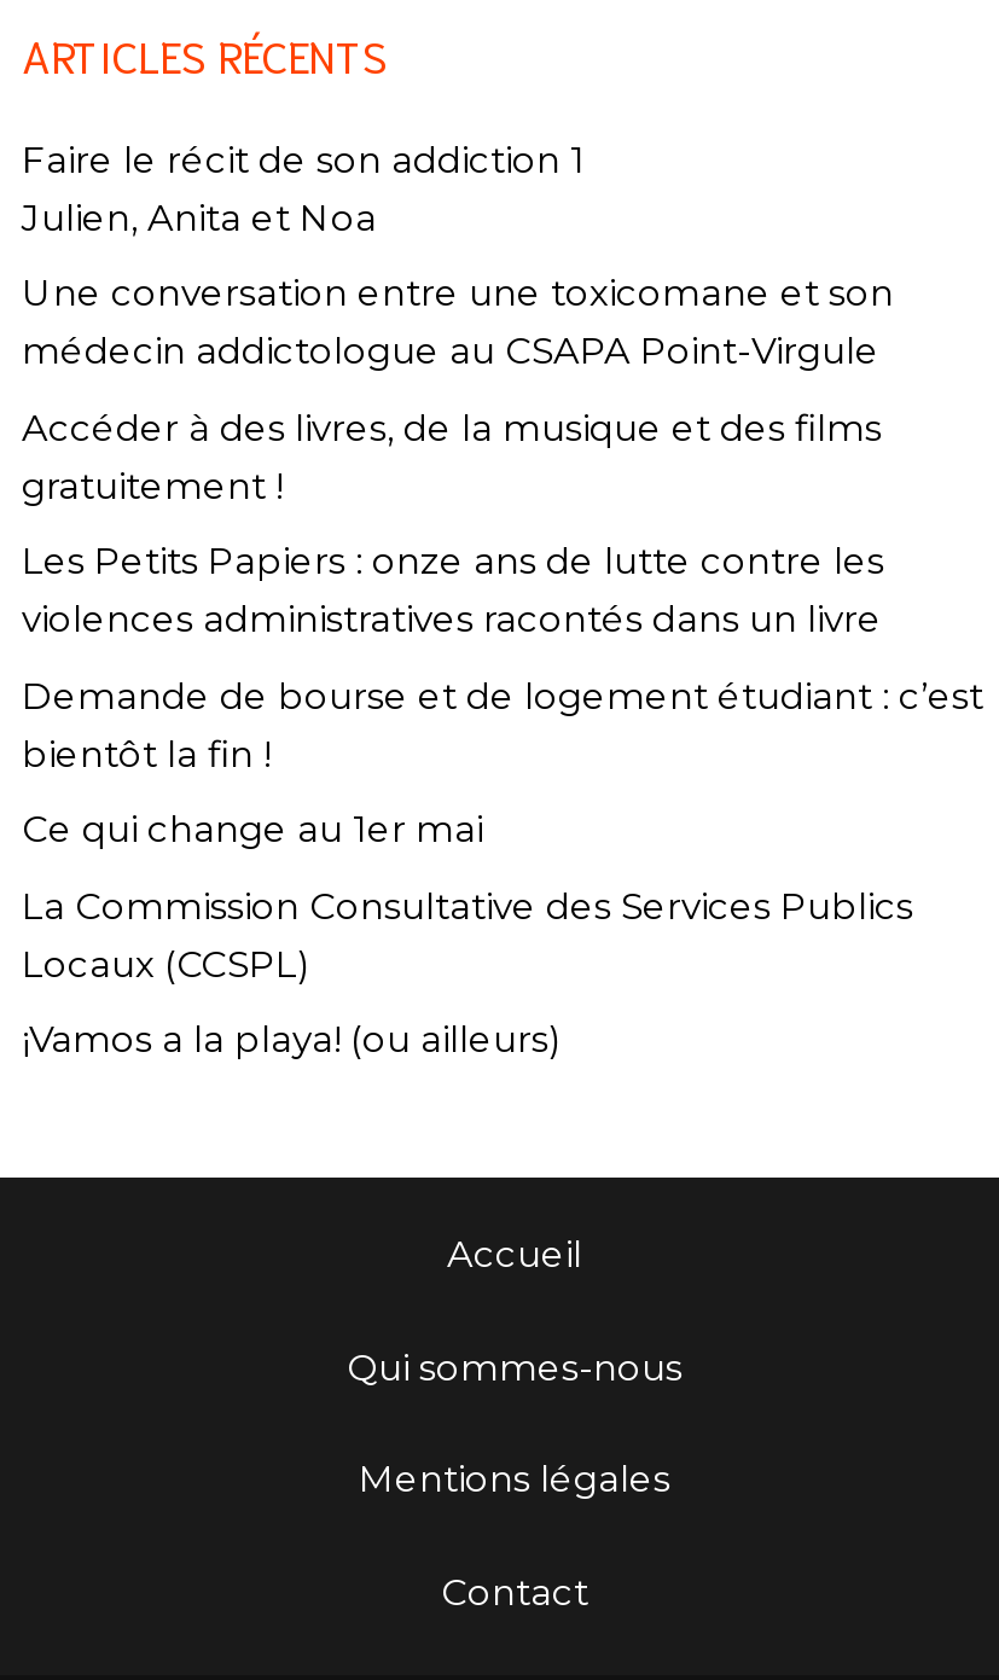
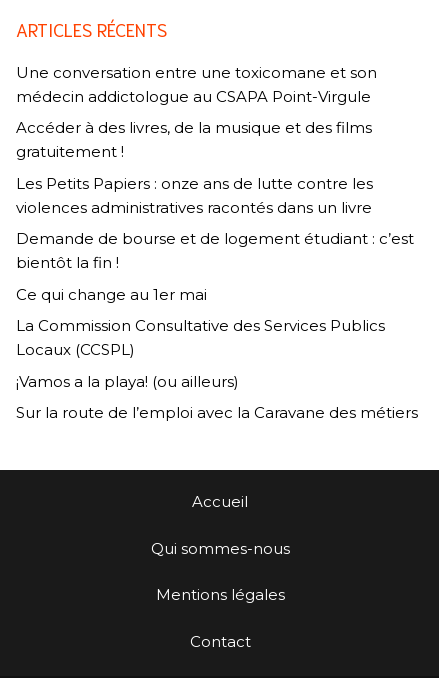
[22,136,585,240] Faire le récit de son addiction 1 | Julien, Anita et Noa -> none
moved [22,270,983,1063] -> [16,63,414,391]: Une conversation entre une toxicomane et son | médecin addictologue au CSAPA Point-Virgule | Accéder à des livres, de la musique et des films | ... | Locaux (CCSPL) | ¡Vamos a la playa! (ou ailleurs)
none -> [16,403,418,422] Sur la route de l’emploi avec la Caravane des métiers

